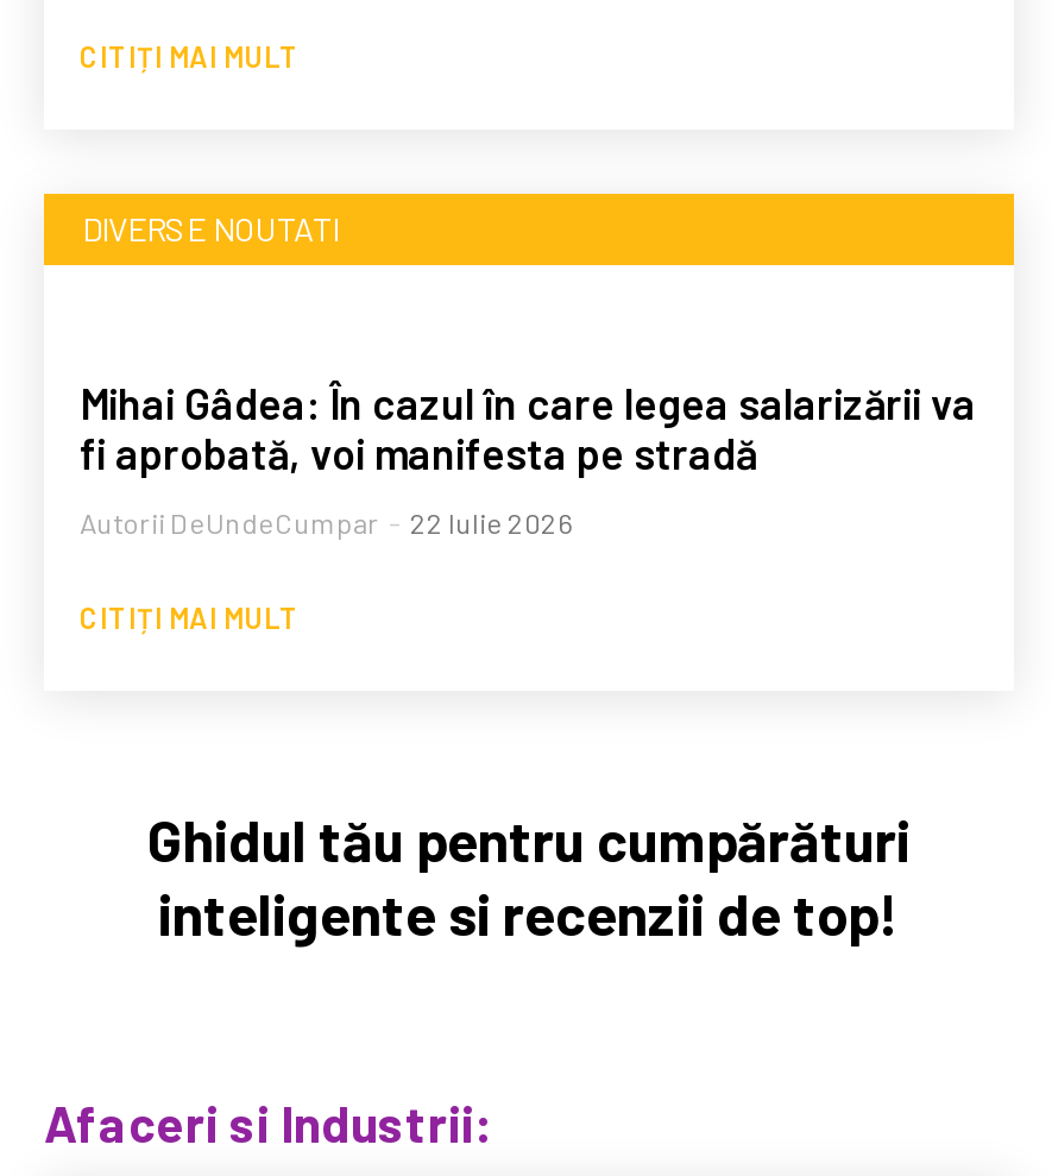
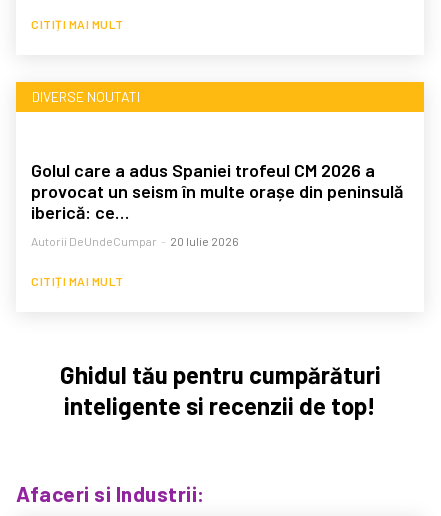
[80,377,976,479] Mihai Gâdea: În cazul în care legea salarizării va | fi aprobată, voi manifesta pe stradă -> [31,159,403,223] Golul care a adus Spaniei trofeul CM 2026 a | provocat un seism în multe orașe din peninsulă | iberică: ce…
[80,505,574,539] Autorii DeUndeCumpar - 22 Iulie 2026 -> [31,234,239,248] Autorii DeUndeCumpar - 20 Iulie 2026

